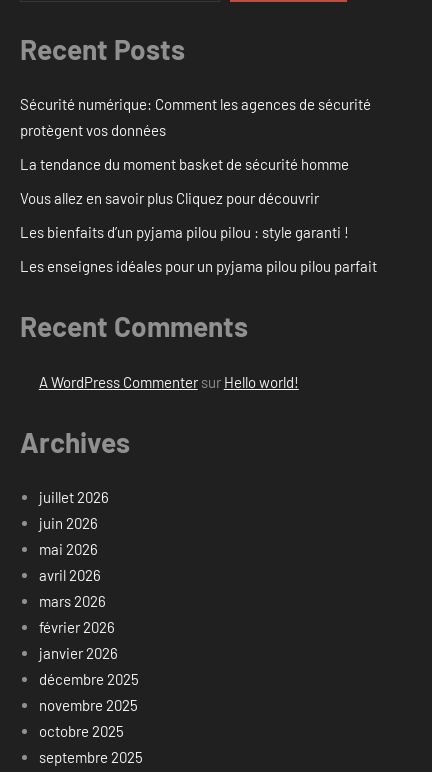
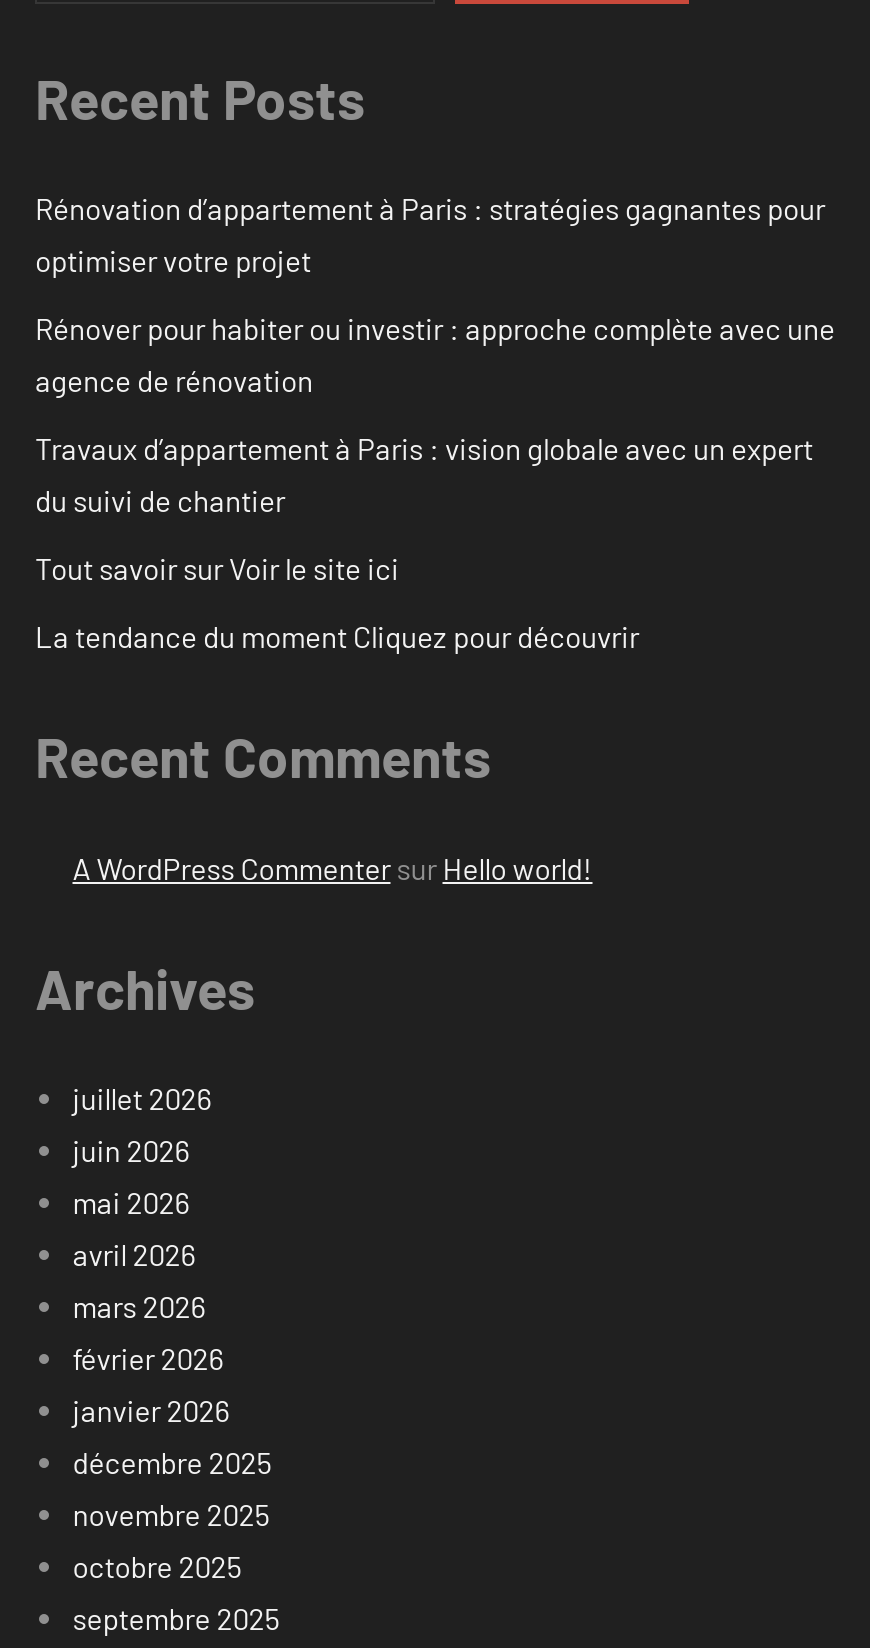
[20,95,371,139] Sécurité numérique: Comment les agences de sécurité | protègent vos données -> [35,191,825,279] Rénovation d’appartement à Paris : stratégies gagnantes pour | optimiser votre projet
[20,155,349,173] La tendance du moment basket de sécurité homme -> [35,311,835,399] Rénover pour habiter ou investir : approche complète avec une | agence de rénovation
[20,189,319,207] Vous allez en savoir plus Cliquez pour découvrir -> [35,431,813,519] Travaux d’appartement à Paris : vision globale avec un expert | du suivi de chantier
[20,223,349,241] Les bienfaits d’un pyjama pilou pilou : style garanti ! -> [35,551,399,587] Tout savoir sur Voir le site ici
[20,257,377,275] Les enseignes idéales pour un pyjama pilou pilou parfait -> [35,619,639,655] La tendance du moment Cliquez pour découvrir

